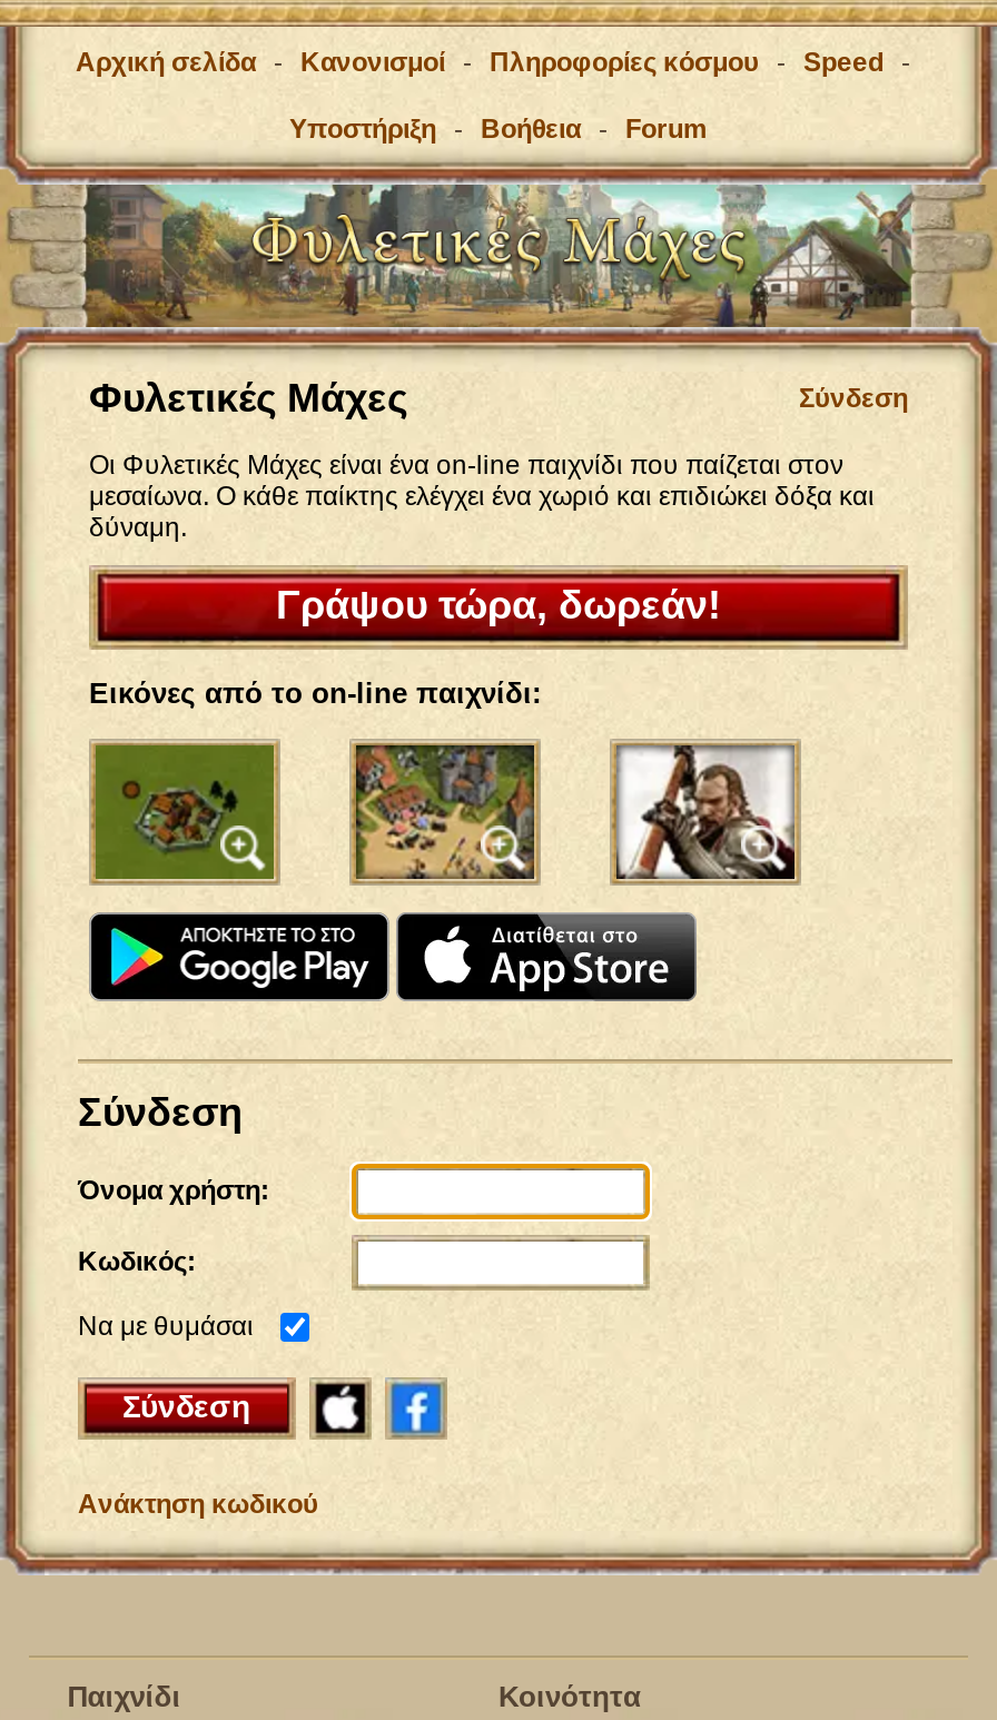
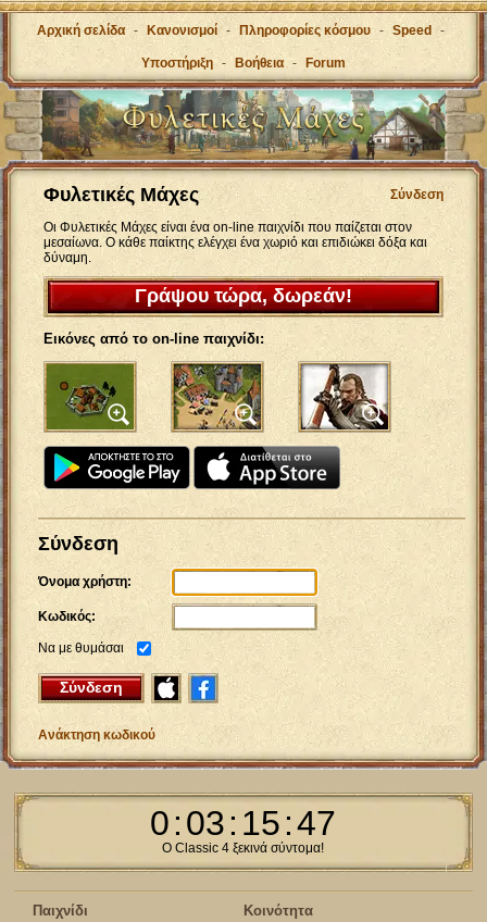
none -> [151,804,336,856] 0 : 03 : 15 : 47 | Ο Classic 4 ξεκινά σύντομα!

